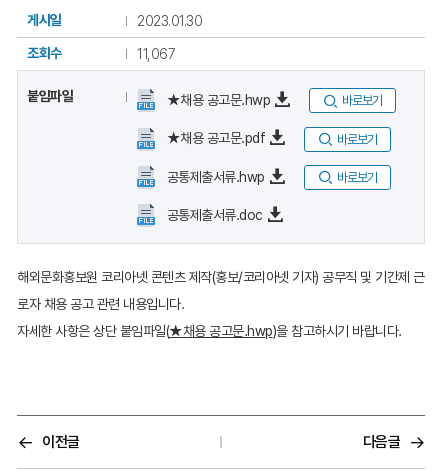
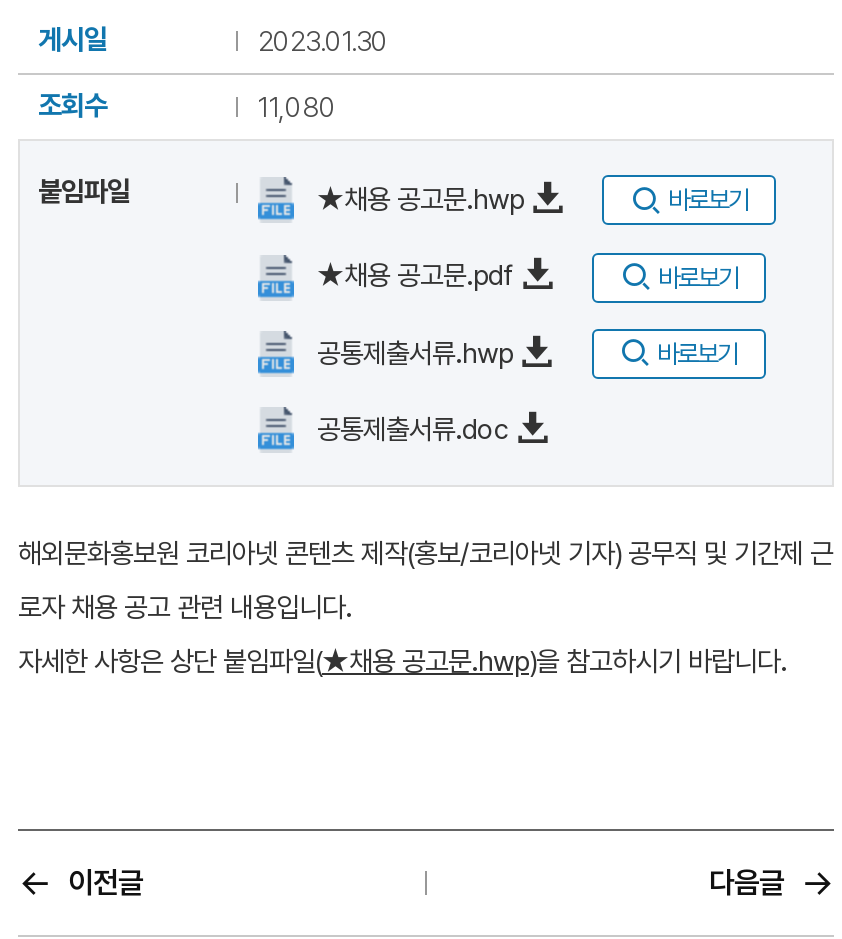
[137,46,175,62] 11,067 -> [258,91,336,123] 11,080

